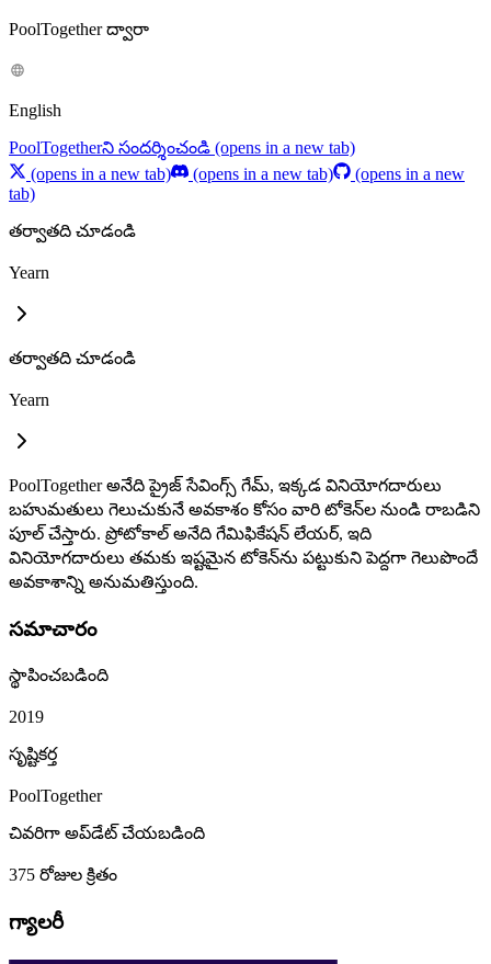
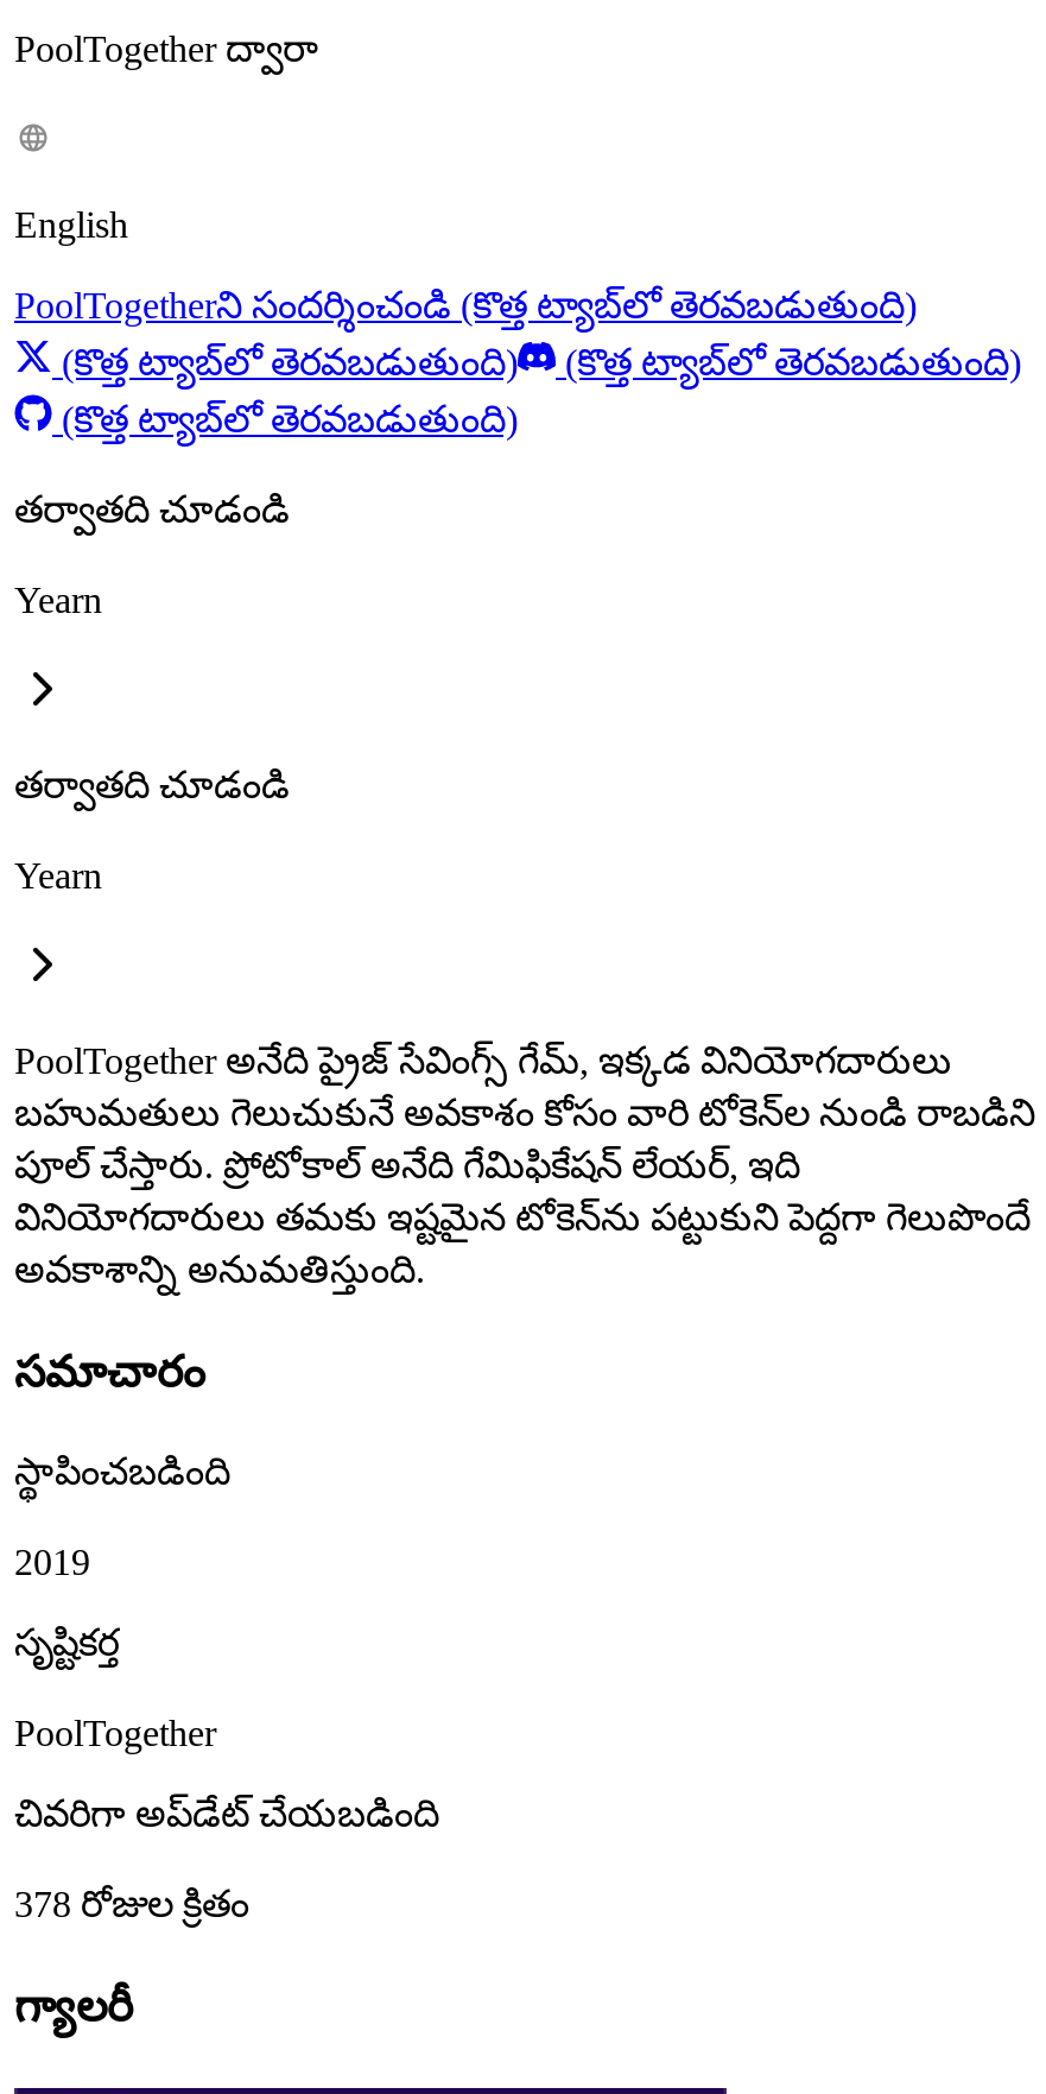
[9,138,465,203] PoolTogetherని సందర్శించండి (opens in a new tab) | (opens in a new tab) | (opens in a new tab) | (opens in a new | tab) -> [14,285,1021,439] PoolTogetherని సందర్శించండి (కొత్త ట్యాబ్‌లో తెరవబడుతుంది) | (కొత్త ట్యాబ్‌లో తెరవబడుతుంది) | (కొత్త ట్యాబ్‌లో తెరవబడుతుంది) | (కొత్త ట్యాబ్‌లో తెరవబడుతుంది)
[9,866,117,884] 375 రోజుల క్రితం -> [14,1884,249,1925] 378 రోజుల క్రితం

